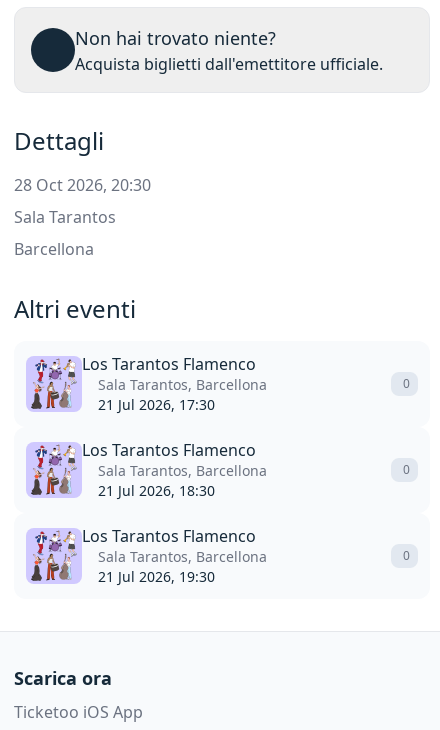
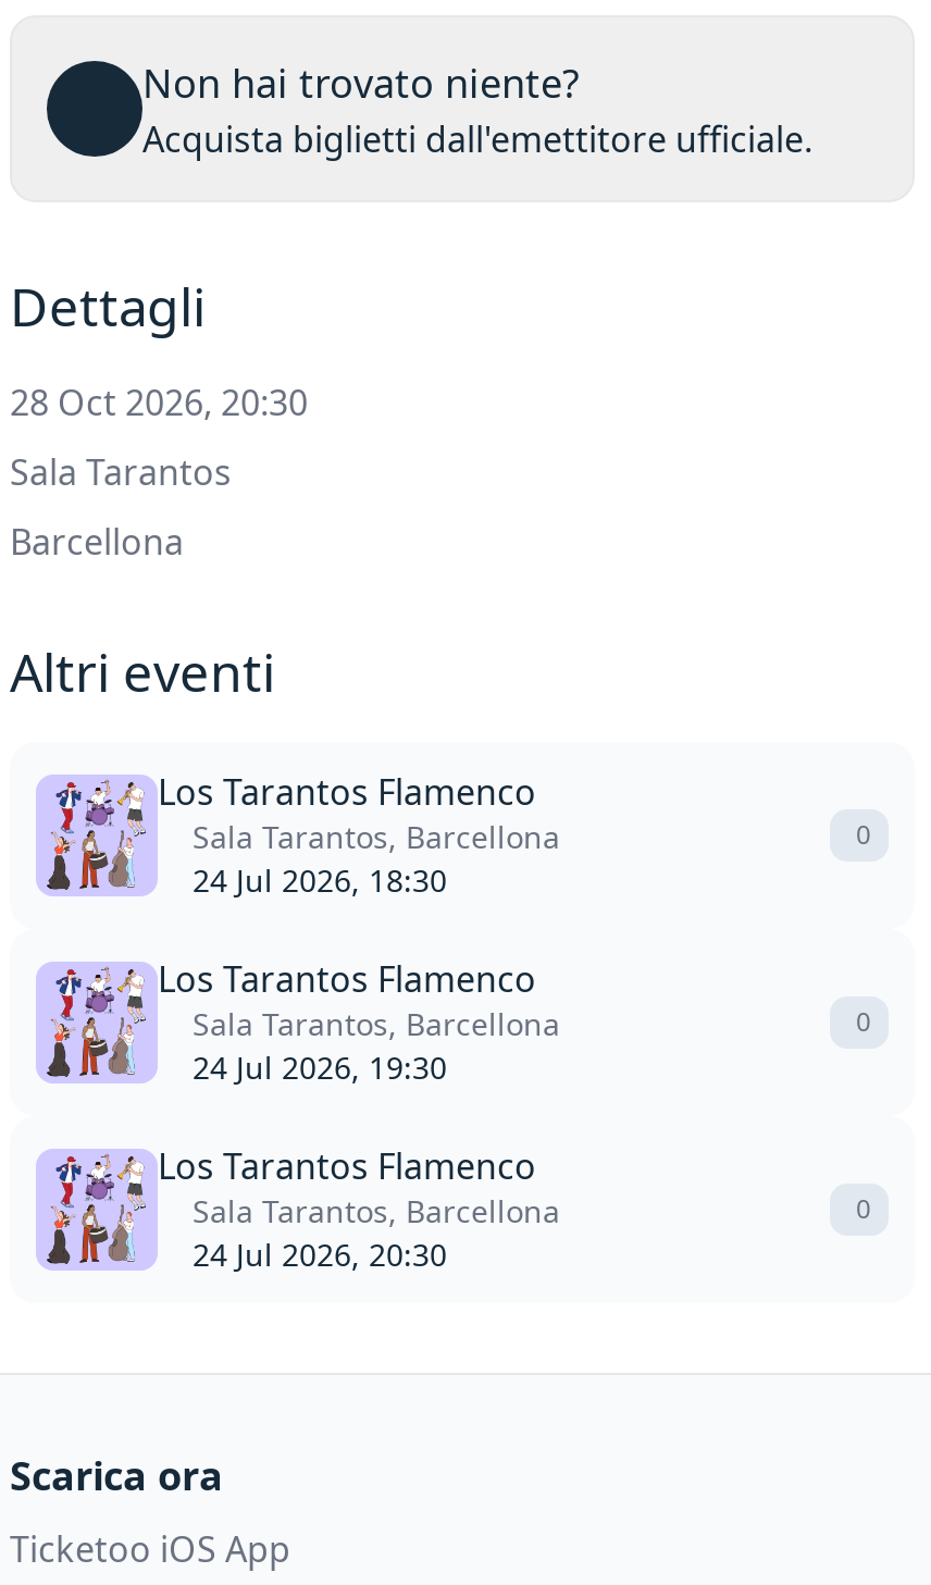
[98,394,215,413] 21 Jul 2026, 17:30 -> [193,858,447,900] 24 Jul 2026, 18:30
[98,480,215,499] 21 Jul 2026, 18:30 -> [193,1045,447,1087] 24 Jul 2026, 19:30
[98,566,215,585] 21 Jul 2026, 19:30 -> [193,1233,447,1274] 24 Jul 2026, 20:30

